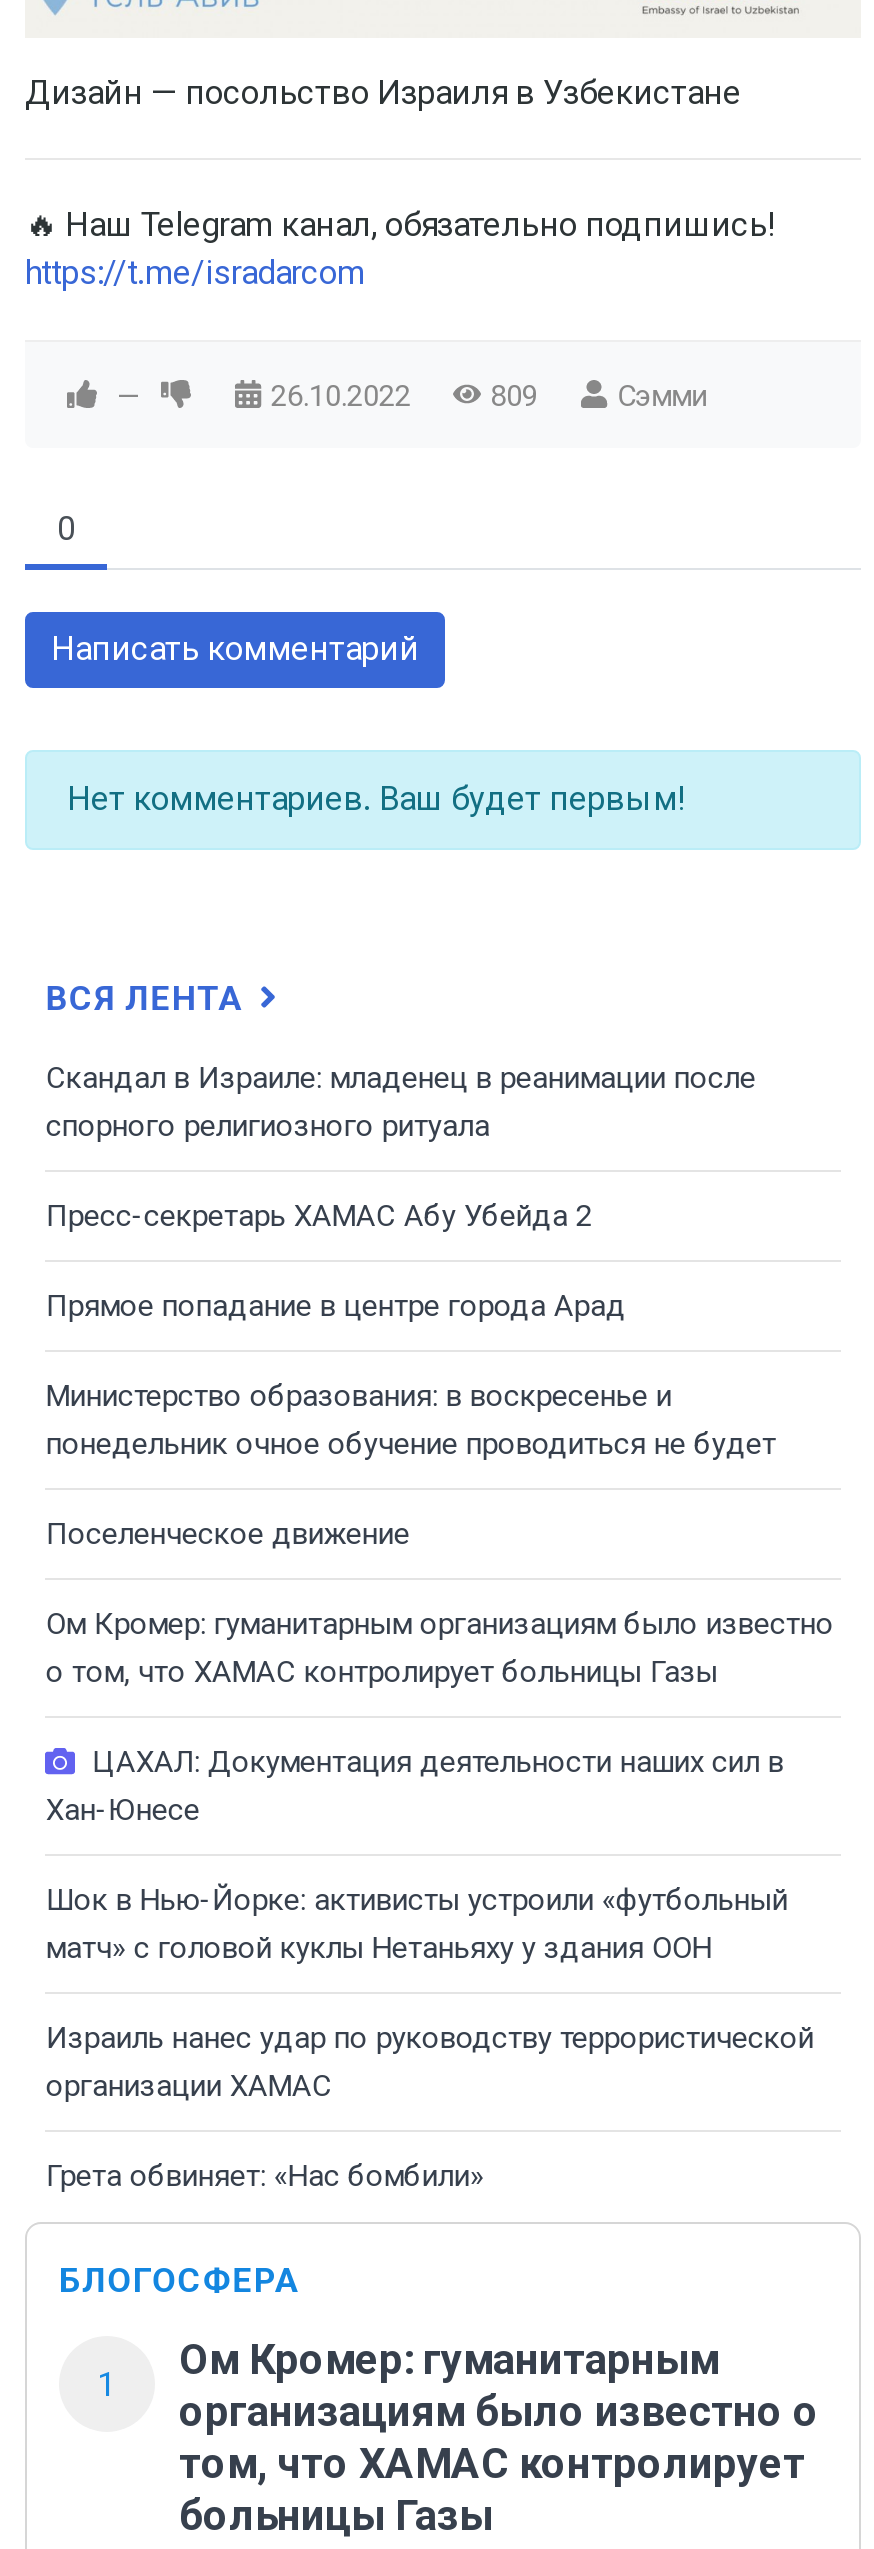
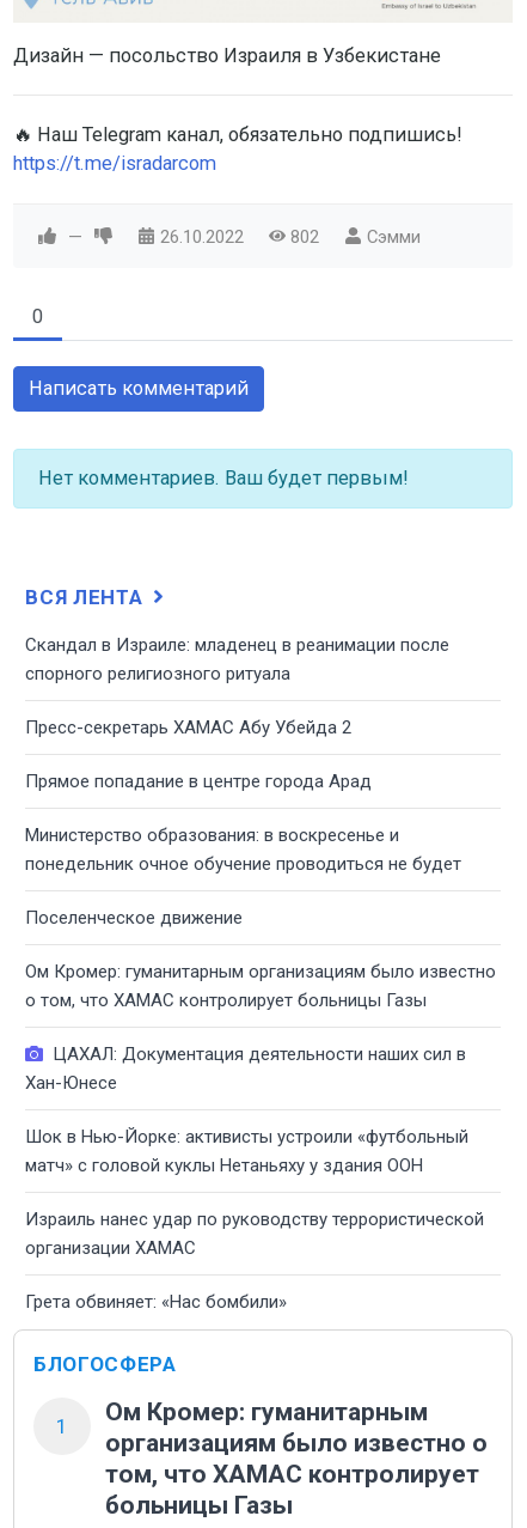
[271,377,538,413] 26.10.2022 809 -> [160,226,320,247] 26.10.2022 802

